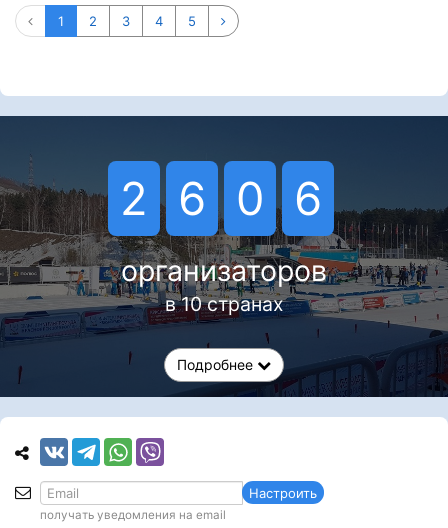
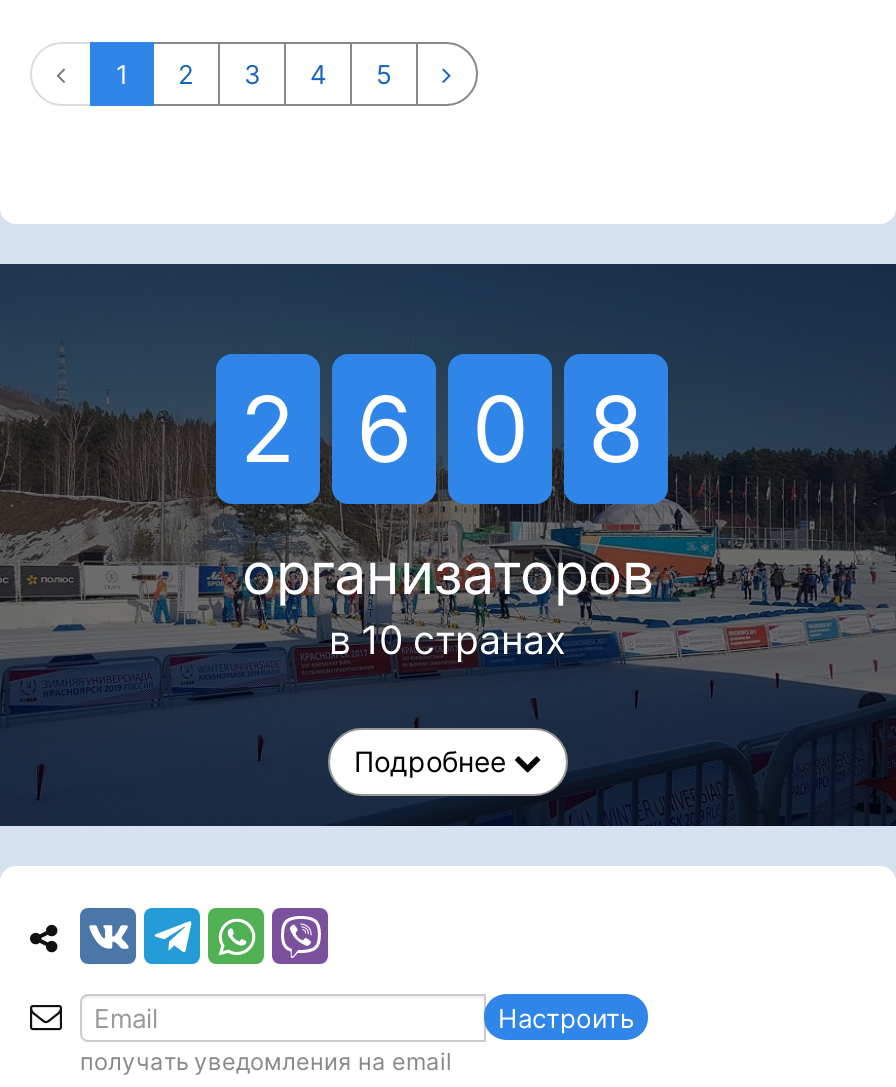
[120,171,322,226] 2 6 0 6 -> [240,374,644,484] 2 6 0 8

